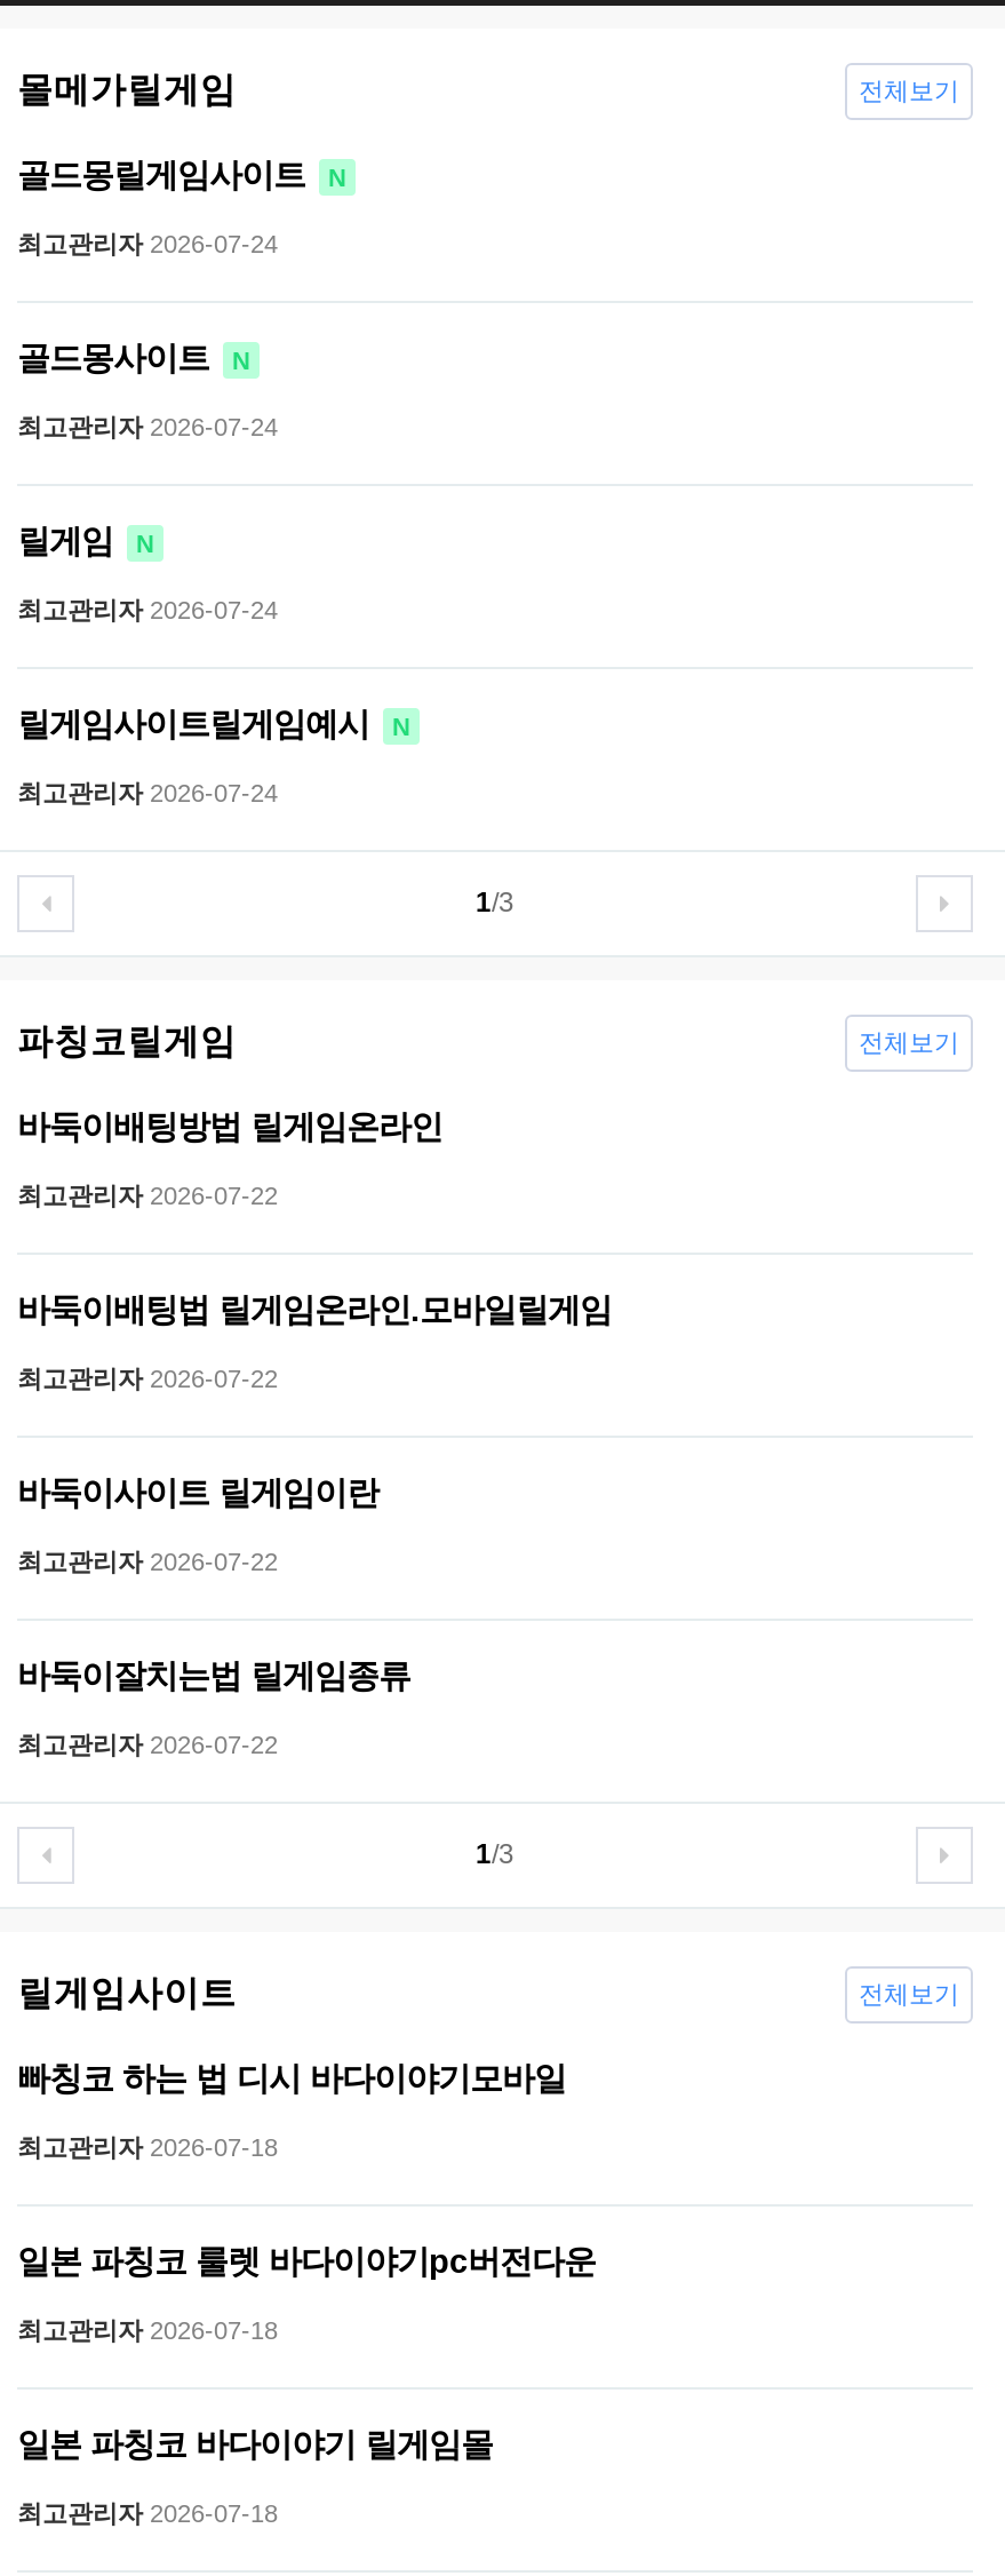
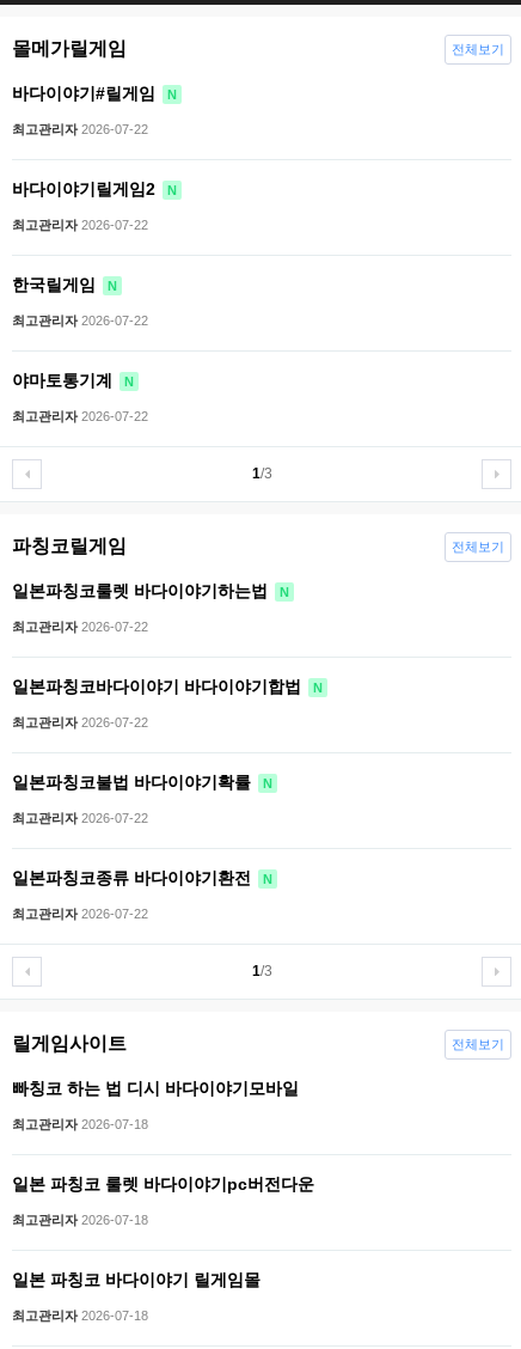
[17,157,346,193] 골드몽릴게임사이트 N -> [12,84,177,103] 바다이야기#릴게임 N
[17,230,278,257] 최고관리자 2026-07-24 -> [12,122,148,136] 최고관리자 2026-07-22
[17,340,250,376] 골드몽사이트 N -> [12,179,177,199] 바다이야기릴게임2 N
[17,413,278,440] 최고관리자 2026-07-24 -> [12,218,148,232] 최고관리자 2026-07-22
[17,523,154,559] 릴게임 N -> [12,275,117,294] 한국릴게임 N
[17,596,278,623] 최고관리자 2026-07-24 -> [12,313,148,328] 최고관리자 2026-07-22
[17,706,410,742] 릴게임사이트릴게임예시 N -> [12,371,134,390] 야마토통기계 N
[17,779,278,806] 최고관리자 2026-07-24 -> [12,409,148,423] 최고관리자 2026-07-22
[17,1108,442,1145] 바둑이배팅방법 릴게임온라인 -> [12,581,289,600] 일본파칭코룰렛 바다이야기하는법 N
[17,1291,612,1328] 바둑이배팅법 릴게임온라인.모바일릴게임 -> [12,677,323,696] 일본파칭코바다이야기 바다이야기합법 N
[17,1474,378,1511] 바둑이사이트 릴게임이란 -> [12,773,272,792] 일본파칭코불법 바다이야기확률 N
[17,1657,410,1694] 바둑이잘치는법 릴게임종류 -> [12,868,272,887] 일본파칭코종류 바다이야기환전 N

